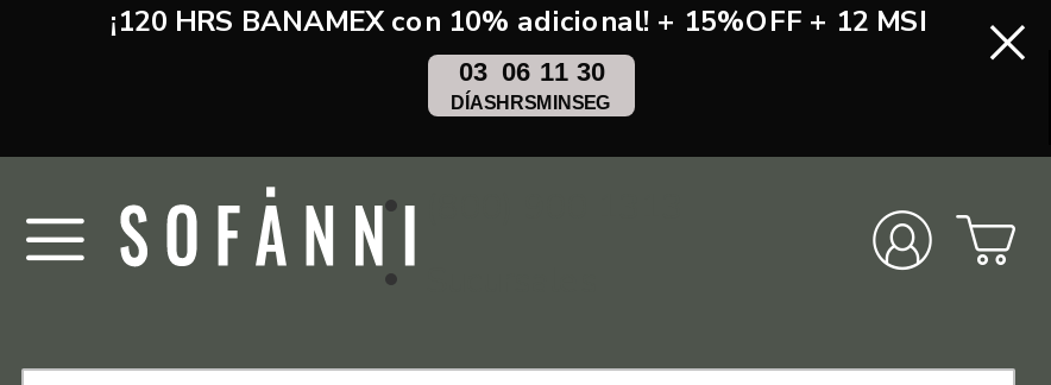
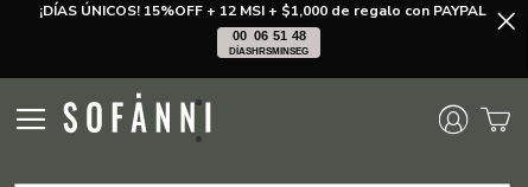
[111,2,926,86] ¡120 HRS BANAMEX con 10% adicional! + 15%OFF + 12 MSI | 03 -> [39,1,486,43] ¡DÍAS ÚNICOS! 15%OFF + 12 MSI + $1,000 de regalo con PAYPAL | 00
[540,57,568,86] 11 -> [273,28,287,43] 51
[577,57,605,86] 30 -> [291,28,306,43] 48

